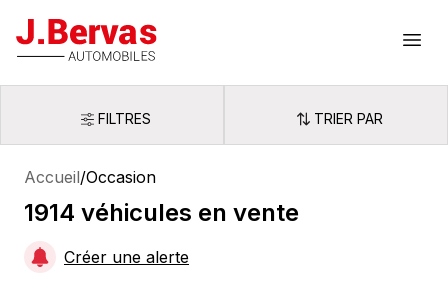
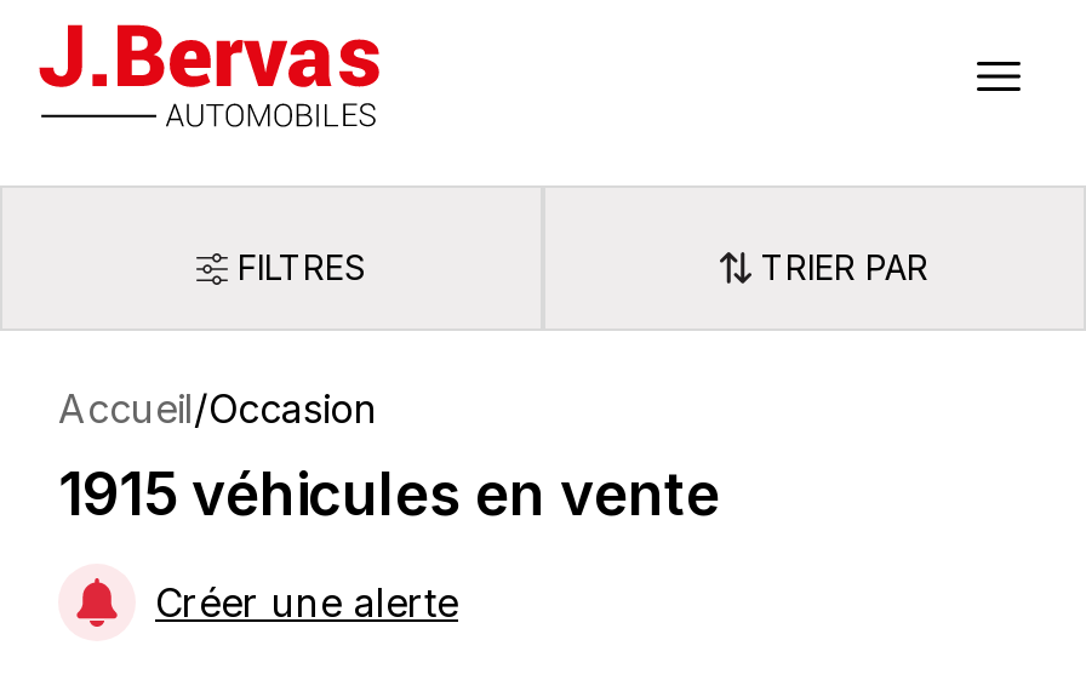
[24,198,299,227] 1914 véhicules en vente -> [58,459,720,530] 1915 véhicules en vente

